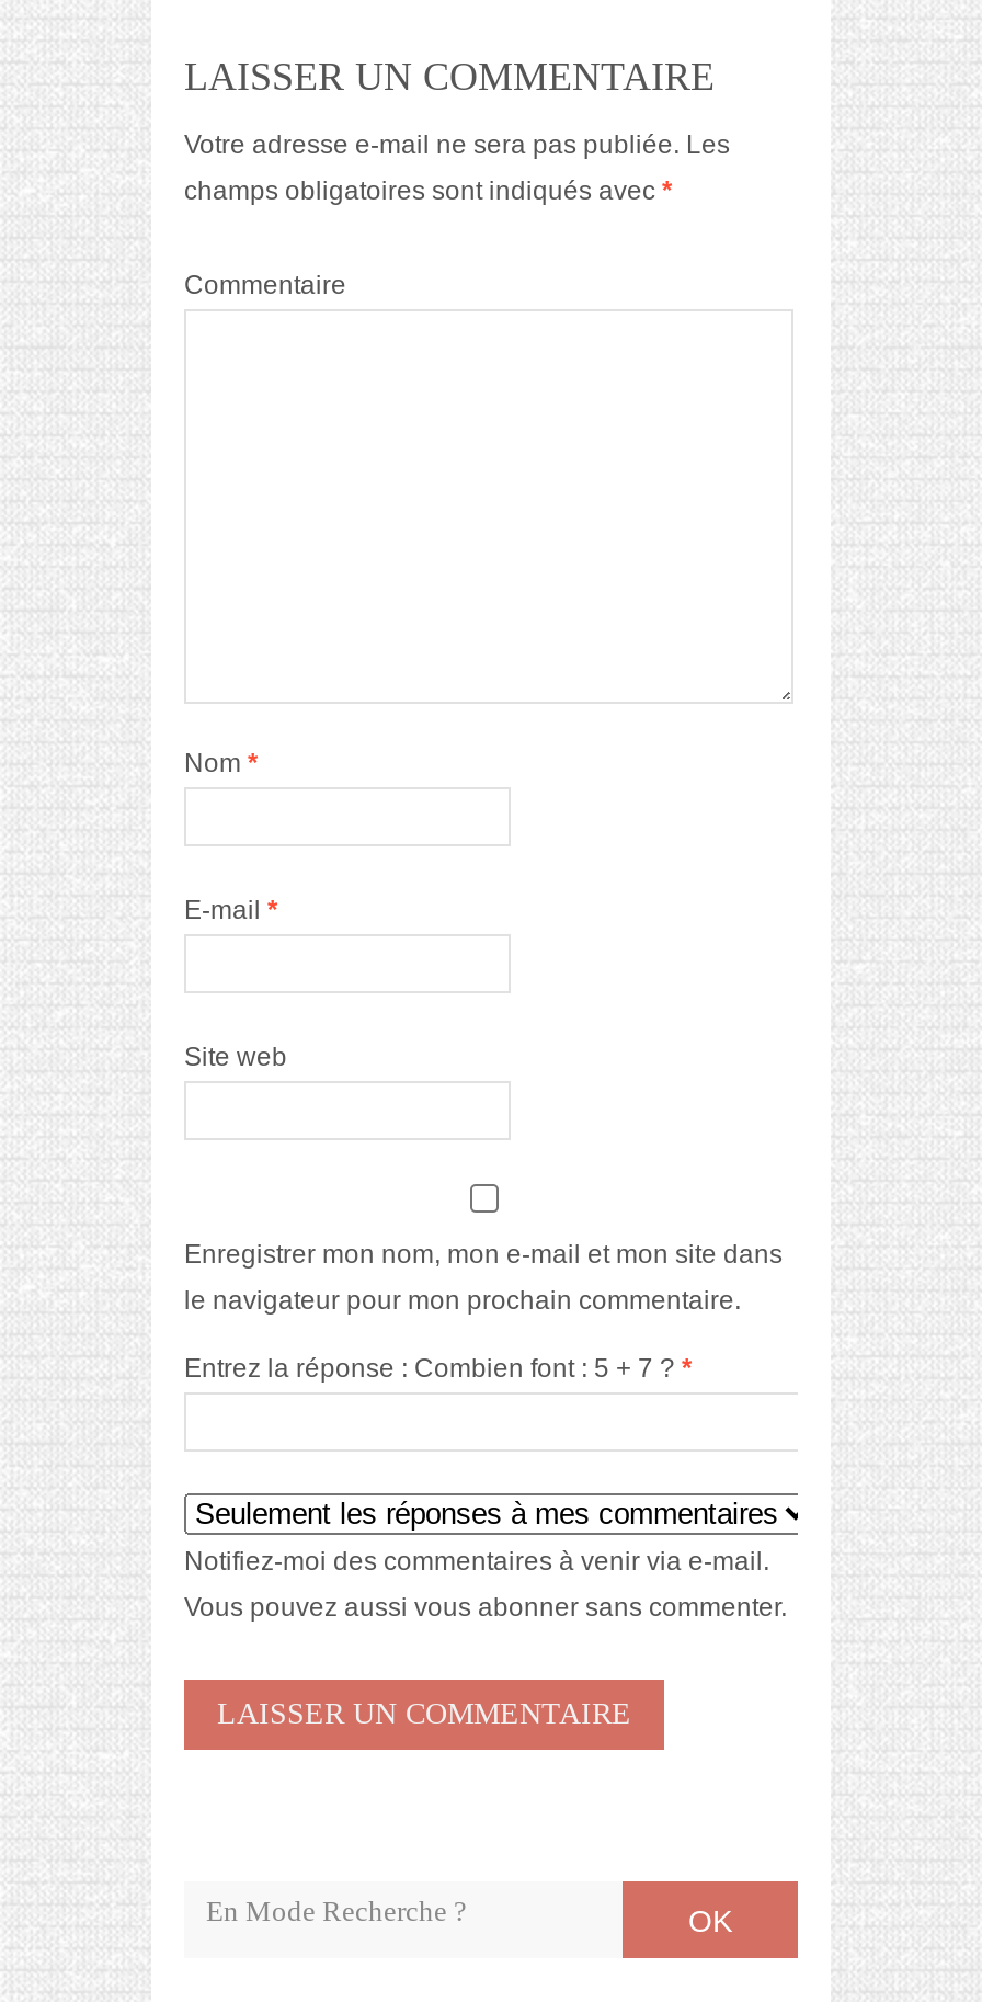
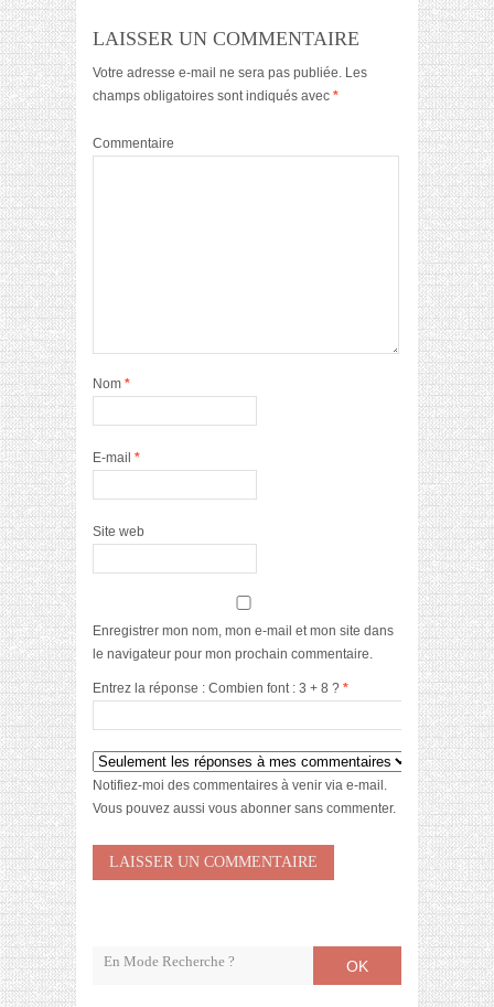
[184,1353,693,1384] Entrez la réponse : Combien font : 5 + 7 ? * -> [93,681,348,696] Entrez la réponse : Combien font : 3 + 8 ? *

